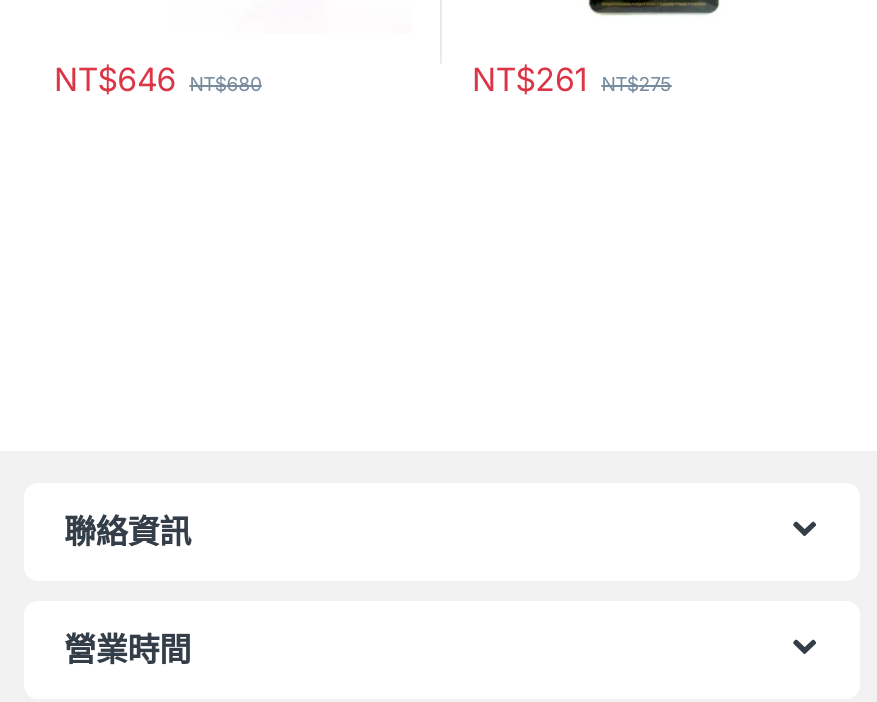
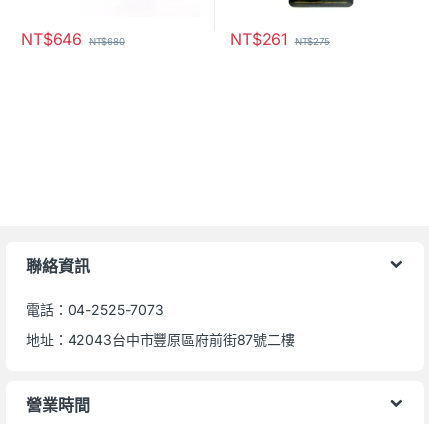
none -> [26,300,295,347] 電話：04-2525-7073 | 地址：42043台中市豐原區府前街87號二樓

